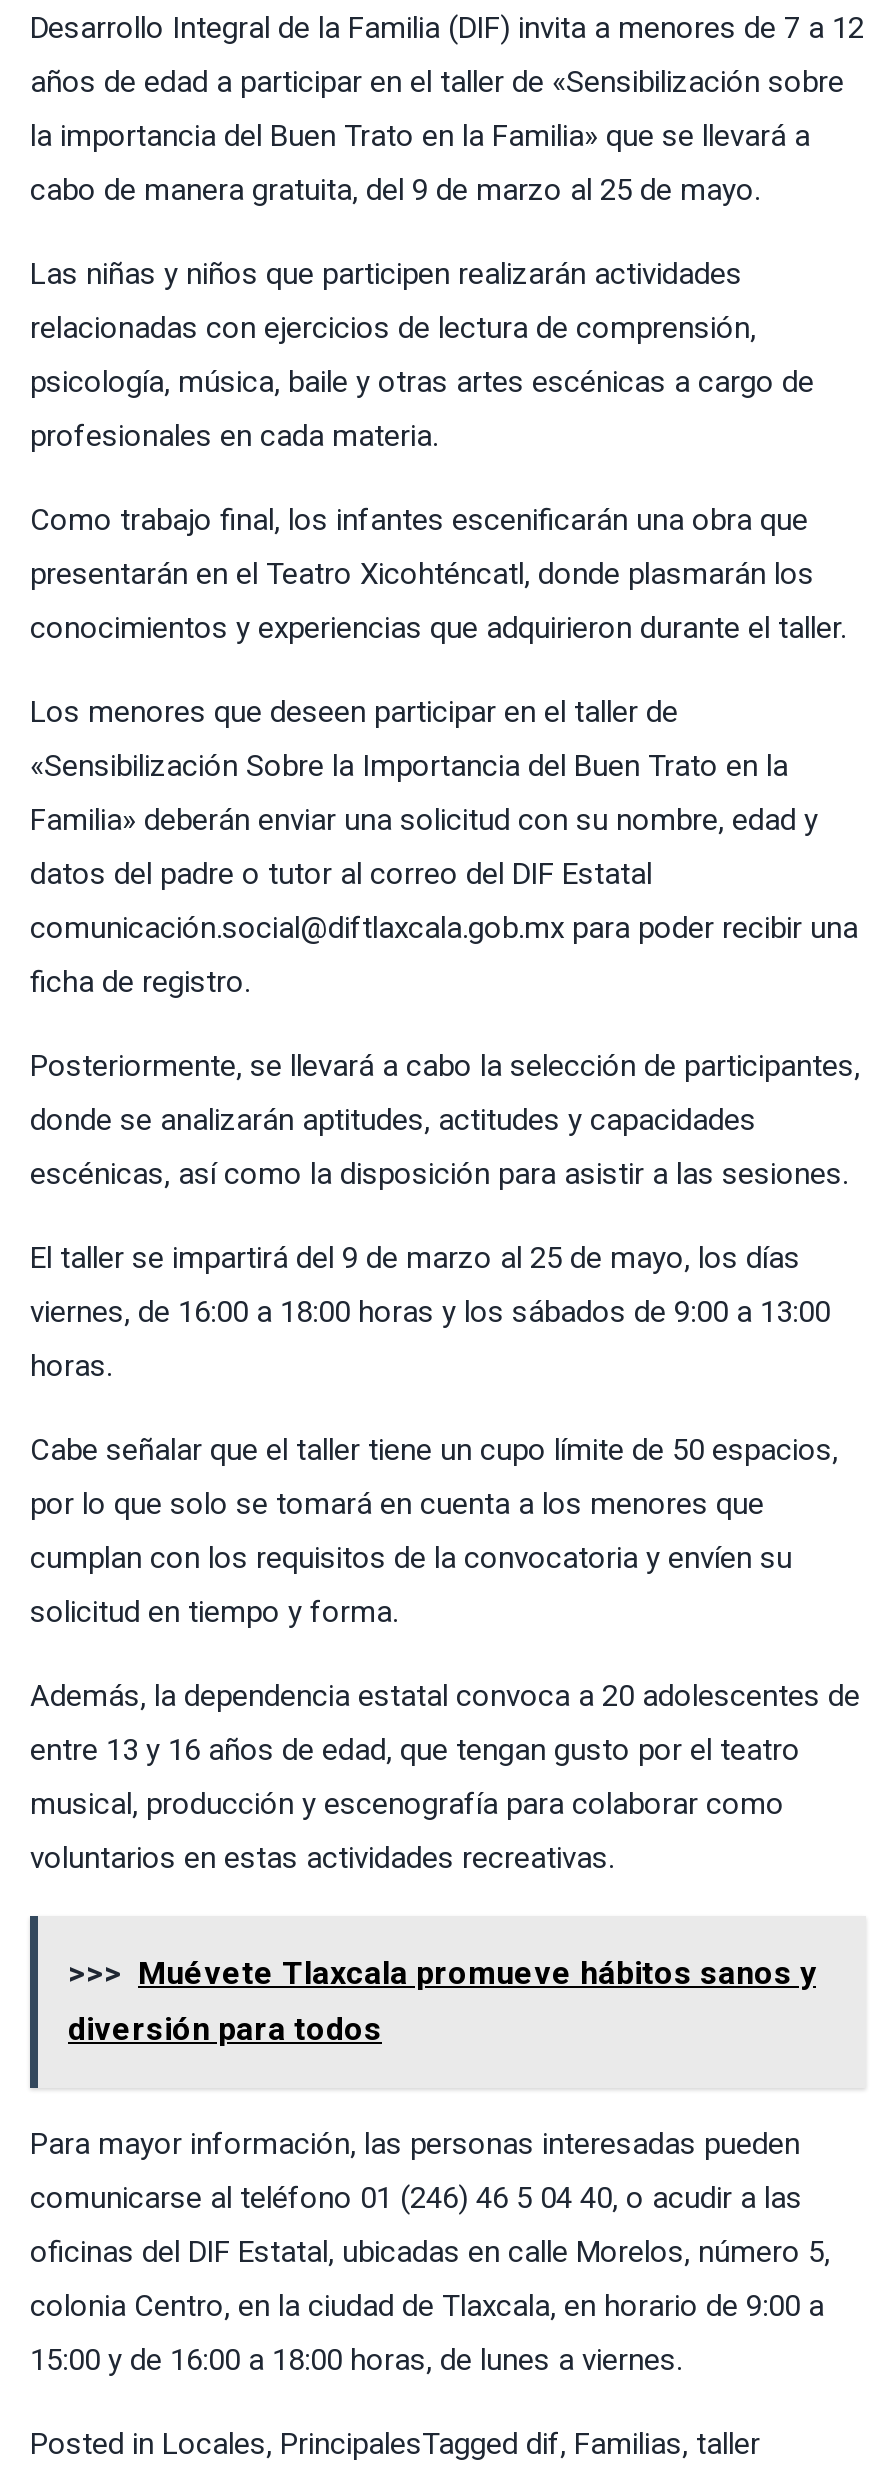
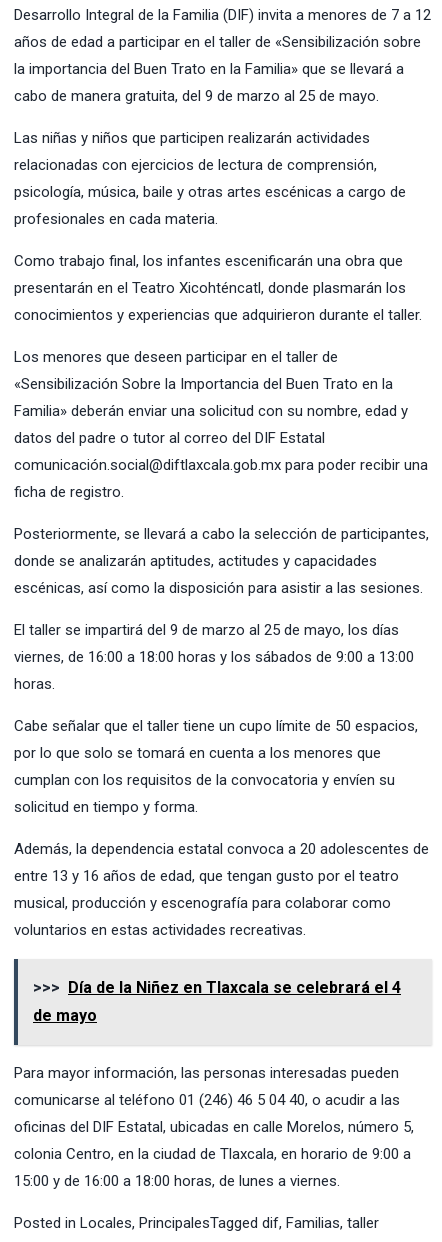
[68,1955,816,1993] >>> Muévete Tlaxcala promueve hábitos sanos y -> [33,978,401,997] >>> Día de la Niñez en Tlaxcala se celebrará el 4
[68,2011,382,2049] diversión para todos -> [33,1006,97,1025] de mayo

